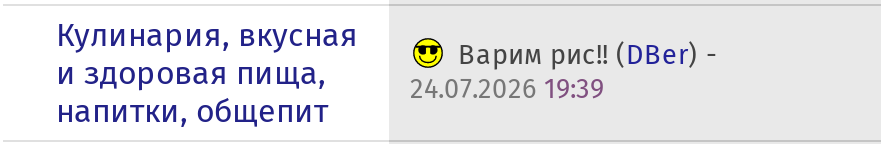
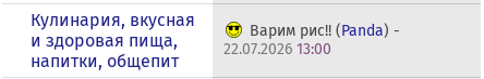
[458,38,718,72] Варим рис!! (DBer) - -> [250,22,401,40] Варим рис!! (Panda) -
[410,72,604,106] 24.07.2026 19:39 -> [224,40,332,58] 22.07.2026 13:00

